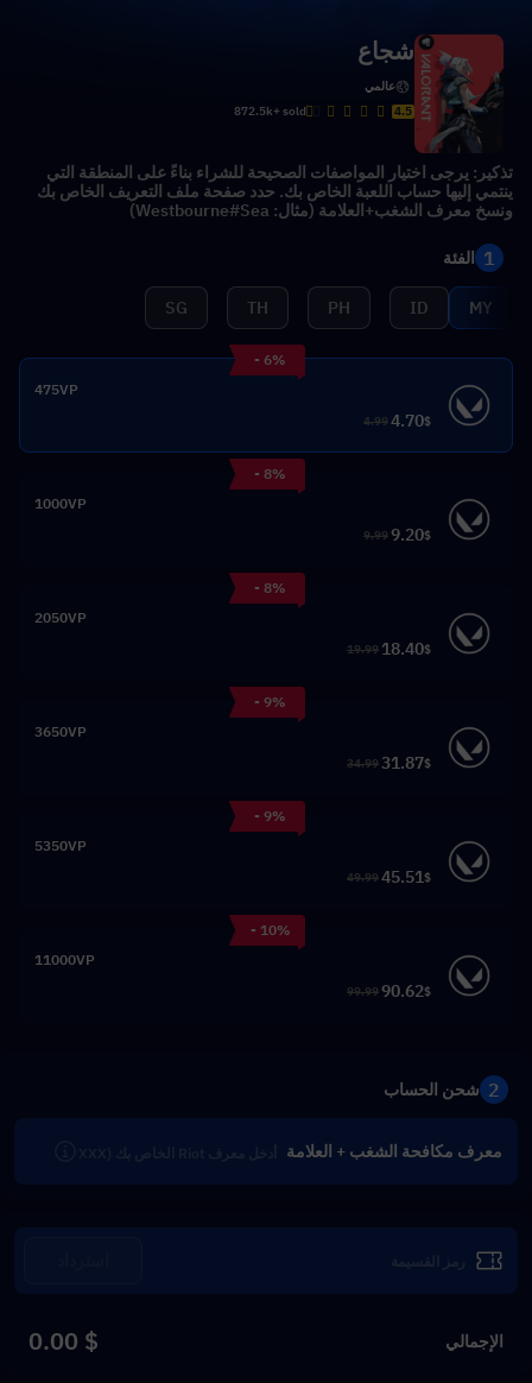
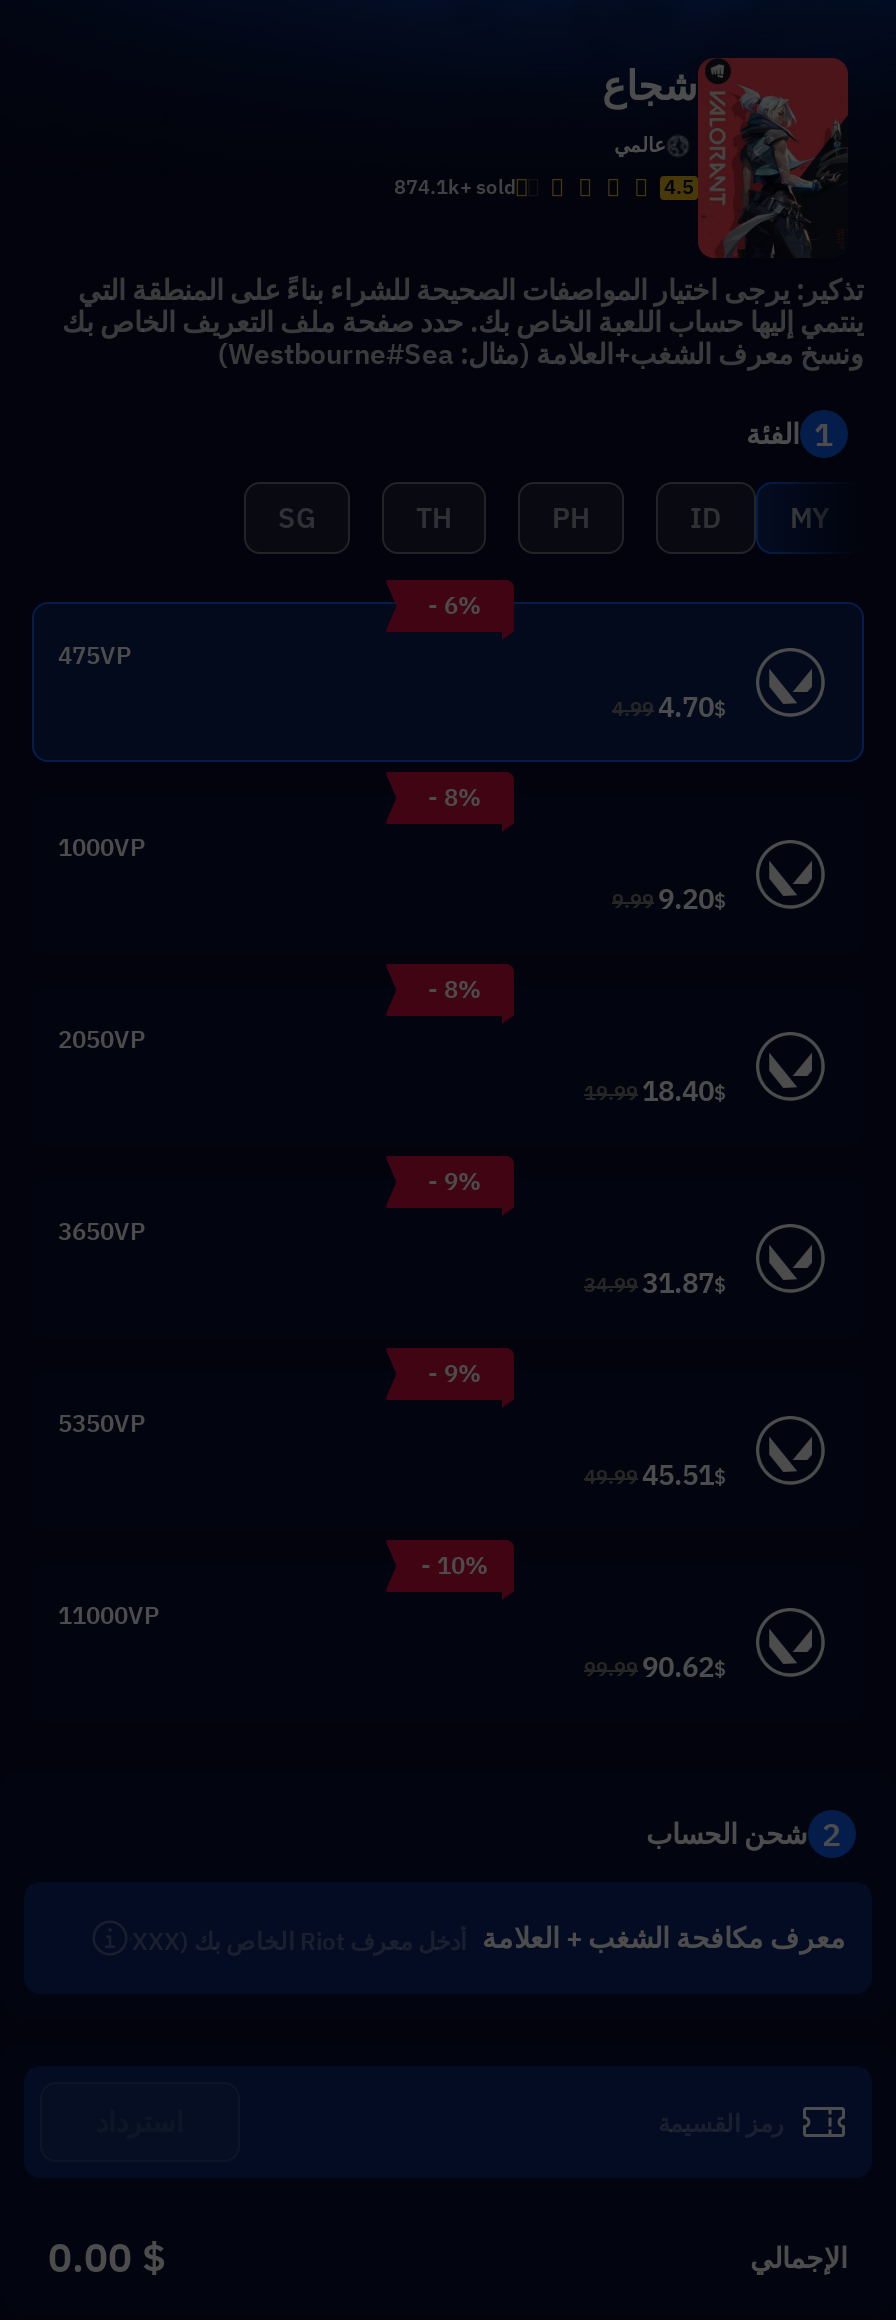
[234,103,306,119] 872.5k+ sold -> [394,174,516,200] 874.1k+ sold

